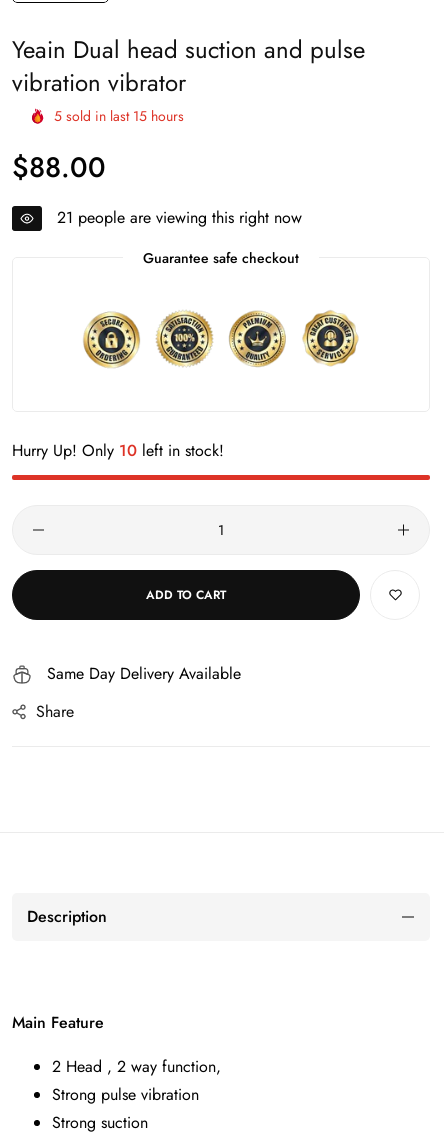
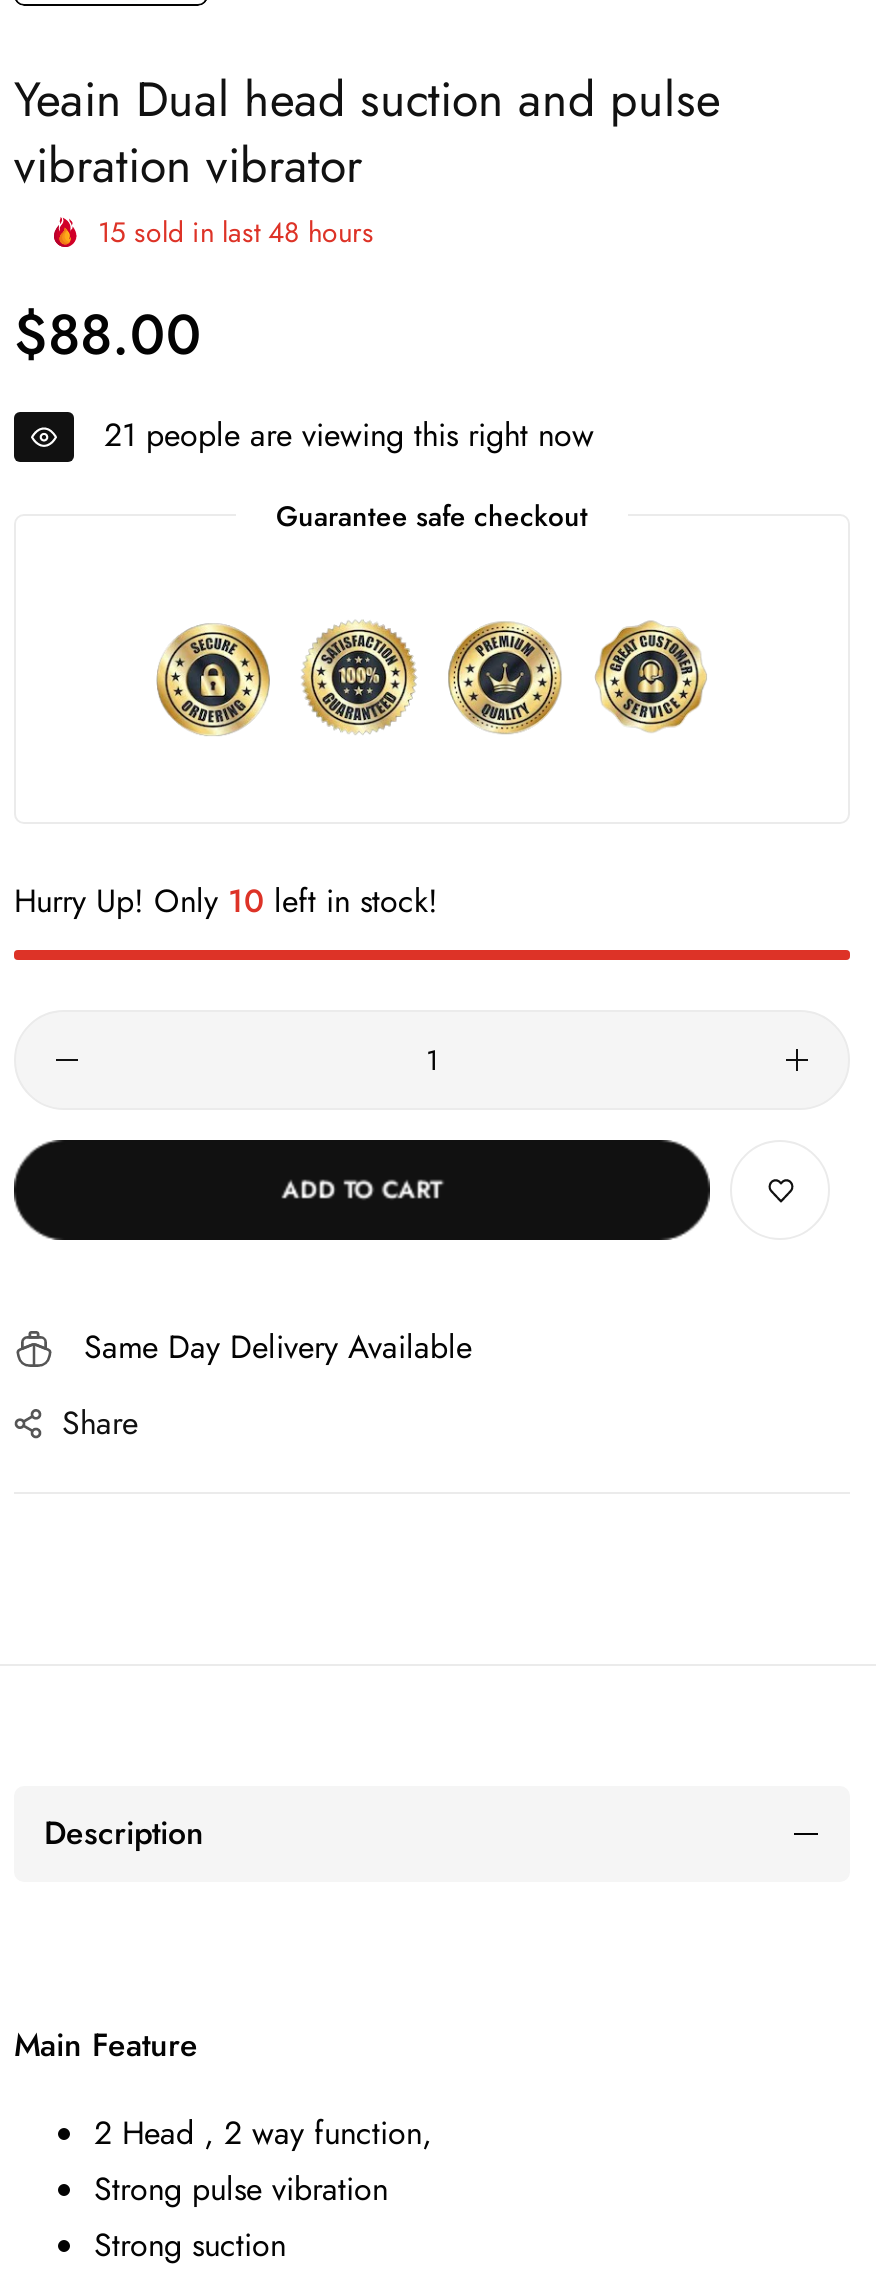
[54,106,184,126] 5 sold in last 15 hours -> [98,212,374,252] 15 sold in last 48 hours

